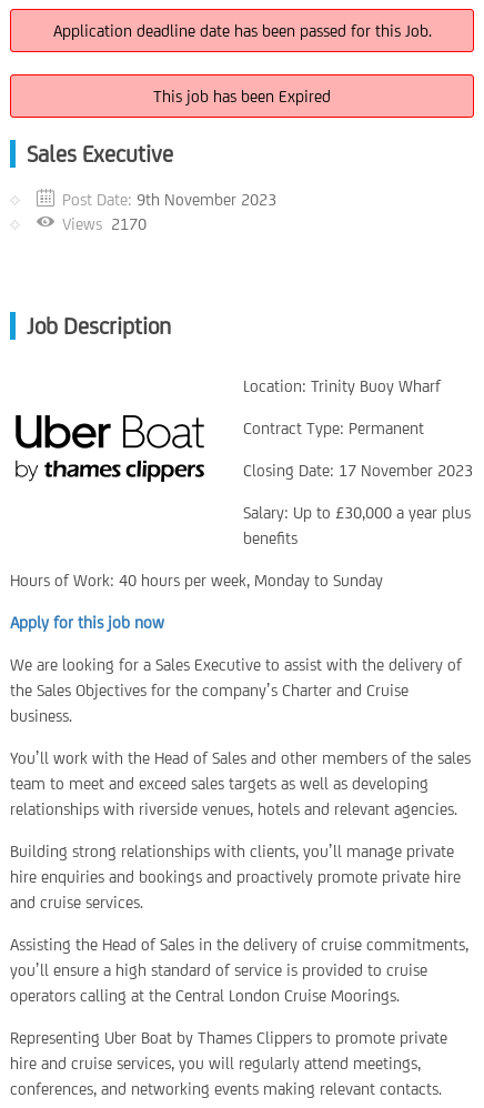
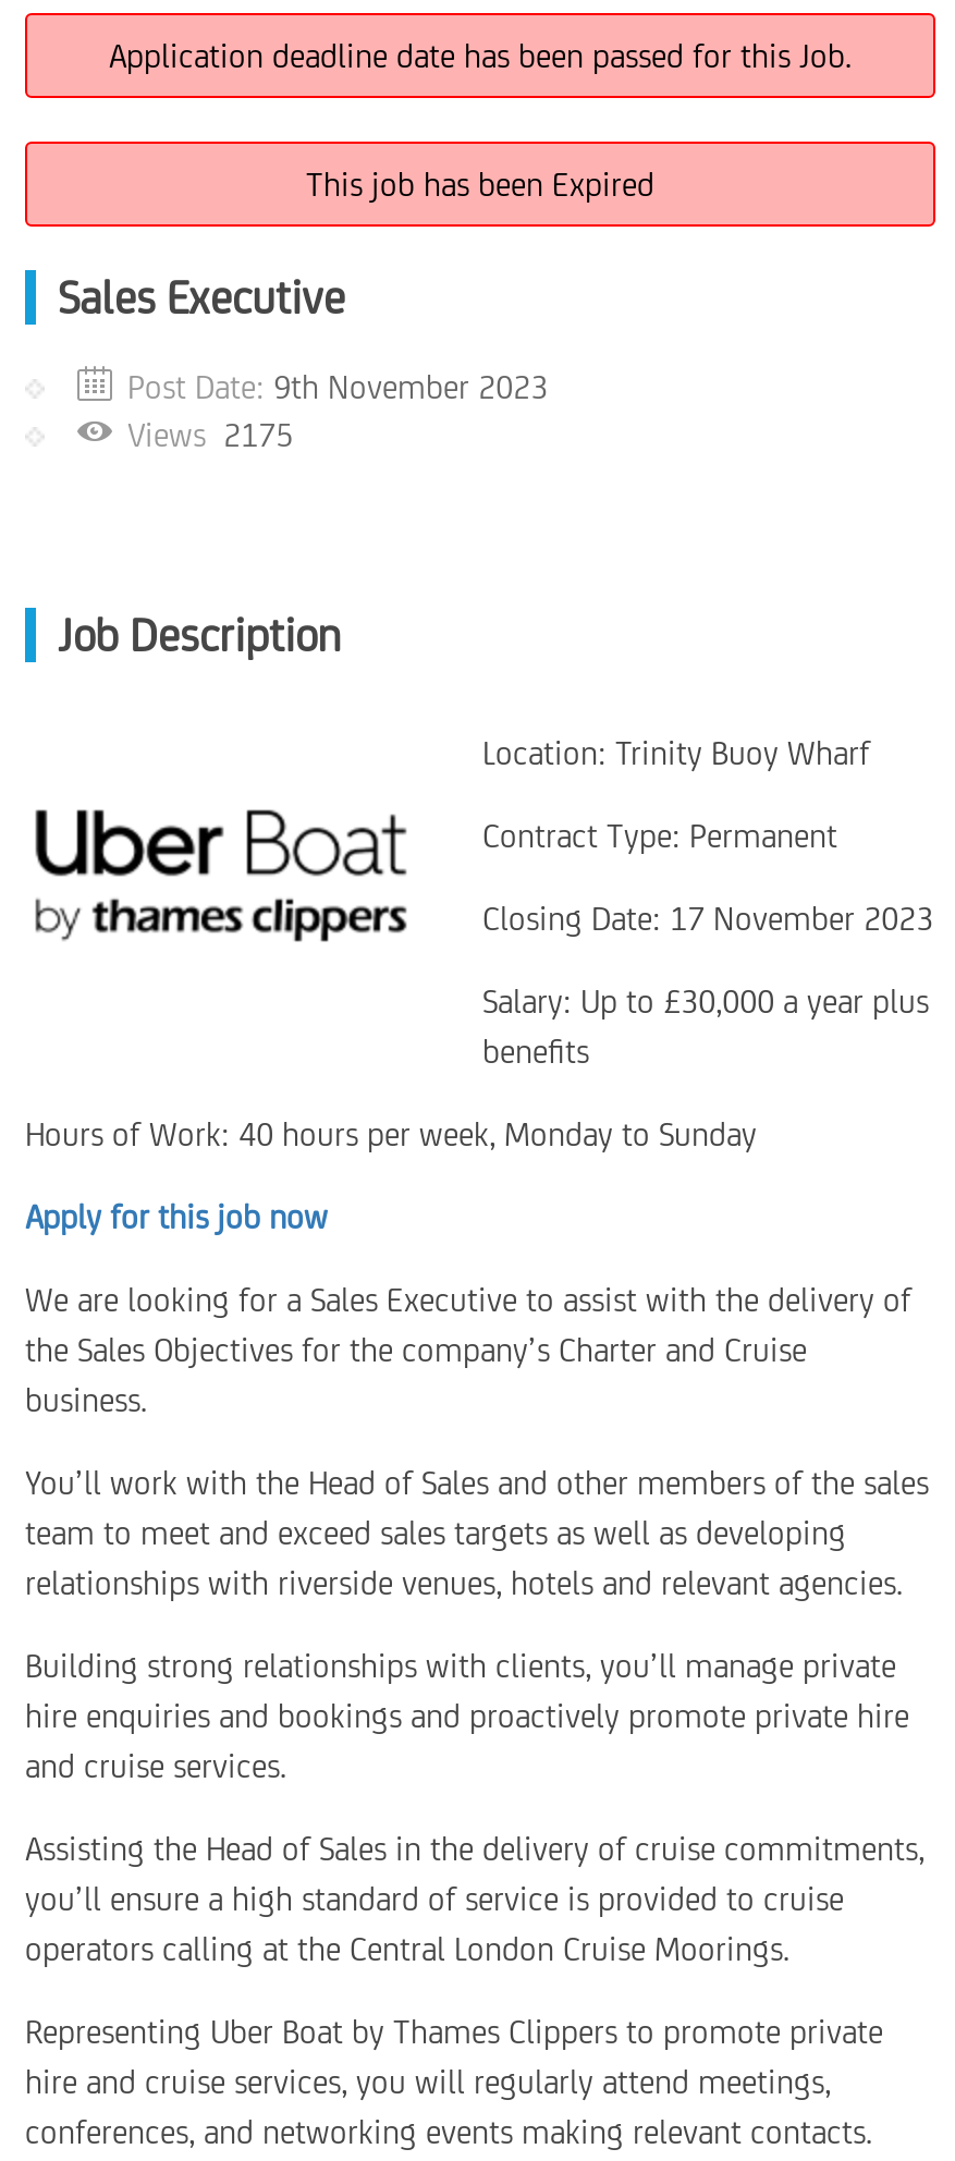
[62,214,147,233] Views 2170 -> [127,416,293,453] Views 2175

